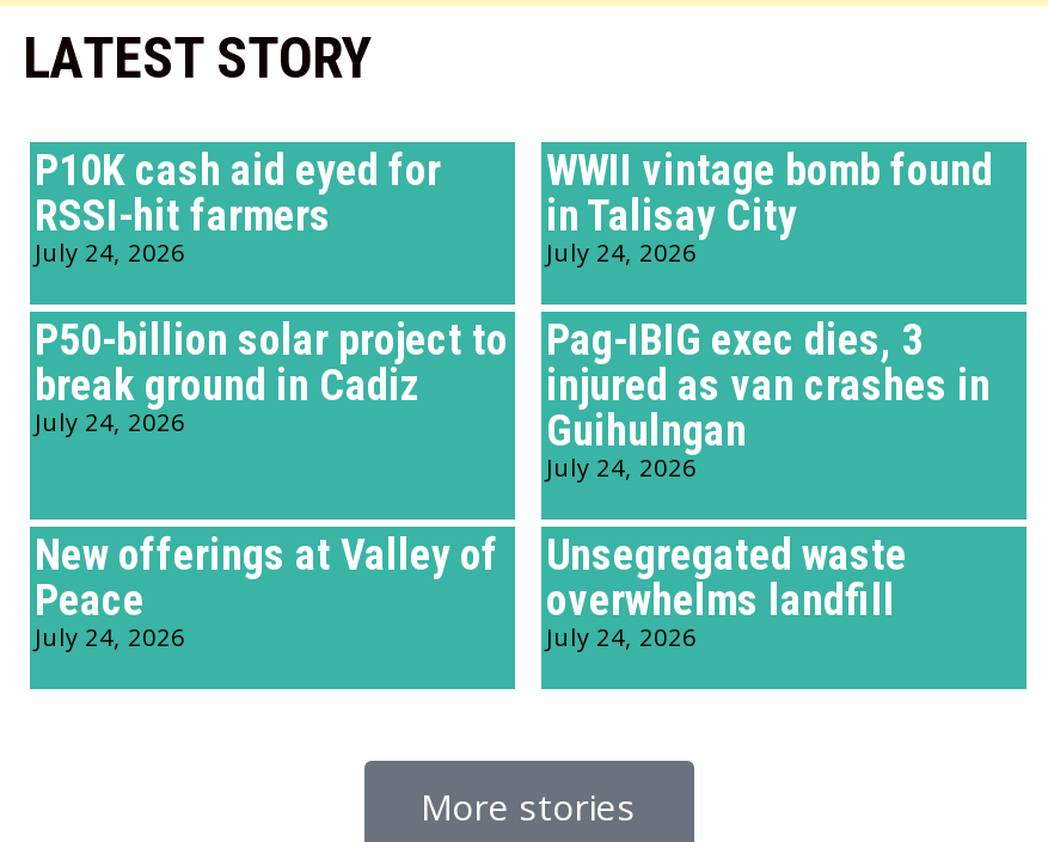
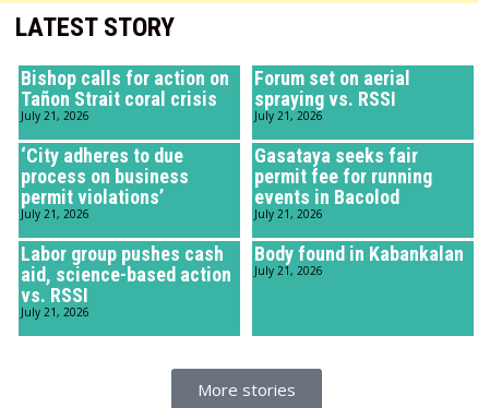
[35,144,441,268] P10K cash aid eyed for | RSSI-hit farmers | July 24, 2026 -> [21,66,229,123] Bishop calls for action on | Tañon Strait coral crisis | July 21, 2026
[546,144,993,268] WWII vintage bomb found | in Talisay City | July 24, 2026 -> [254,66,410,123] Forum set on aerial | spraying vs. RSSI | July 21, 2026
[35,313,508,438] P50-billion solar project to | break ground in Cadiz | July 24, 2026 -> [21,144,189,221] ‘City adheres to due | process on business | permit violations’ | July 21, 2026
[546,313,991,483] Pag-IBIG exec dies, 3 | injured as van crashes in | Guihulngan | July 24, 2026 -> [254,144,432,221] Gasataya seeks fair | permit fee for running | events in Bacolod | July 21, 2026
[35,528,498,653] New offerings at Valley of | Peace | July 24, 2026 -> [21,242,231,319] Labor group pushes cash | aid, science-based action | vs. RSSI | July 21, 2026
[546,528,907,653] Unsegregated waste | overwhelms landfill | July 24, 2026 -> [254,242,464,278] Body found in Kabankalan | July 21, 2026

